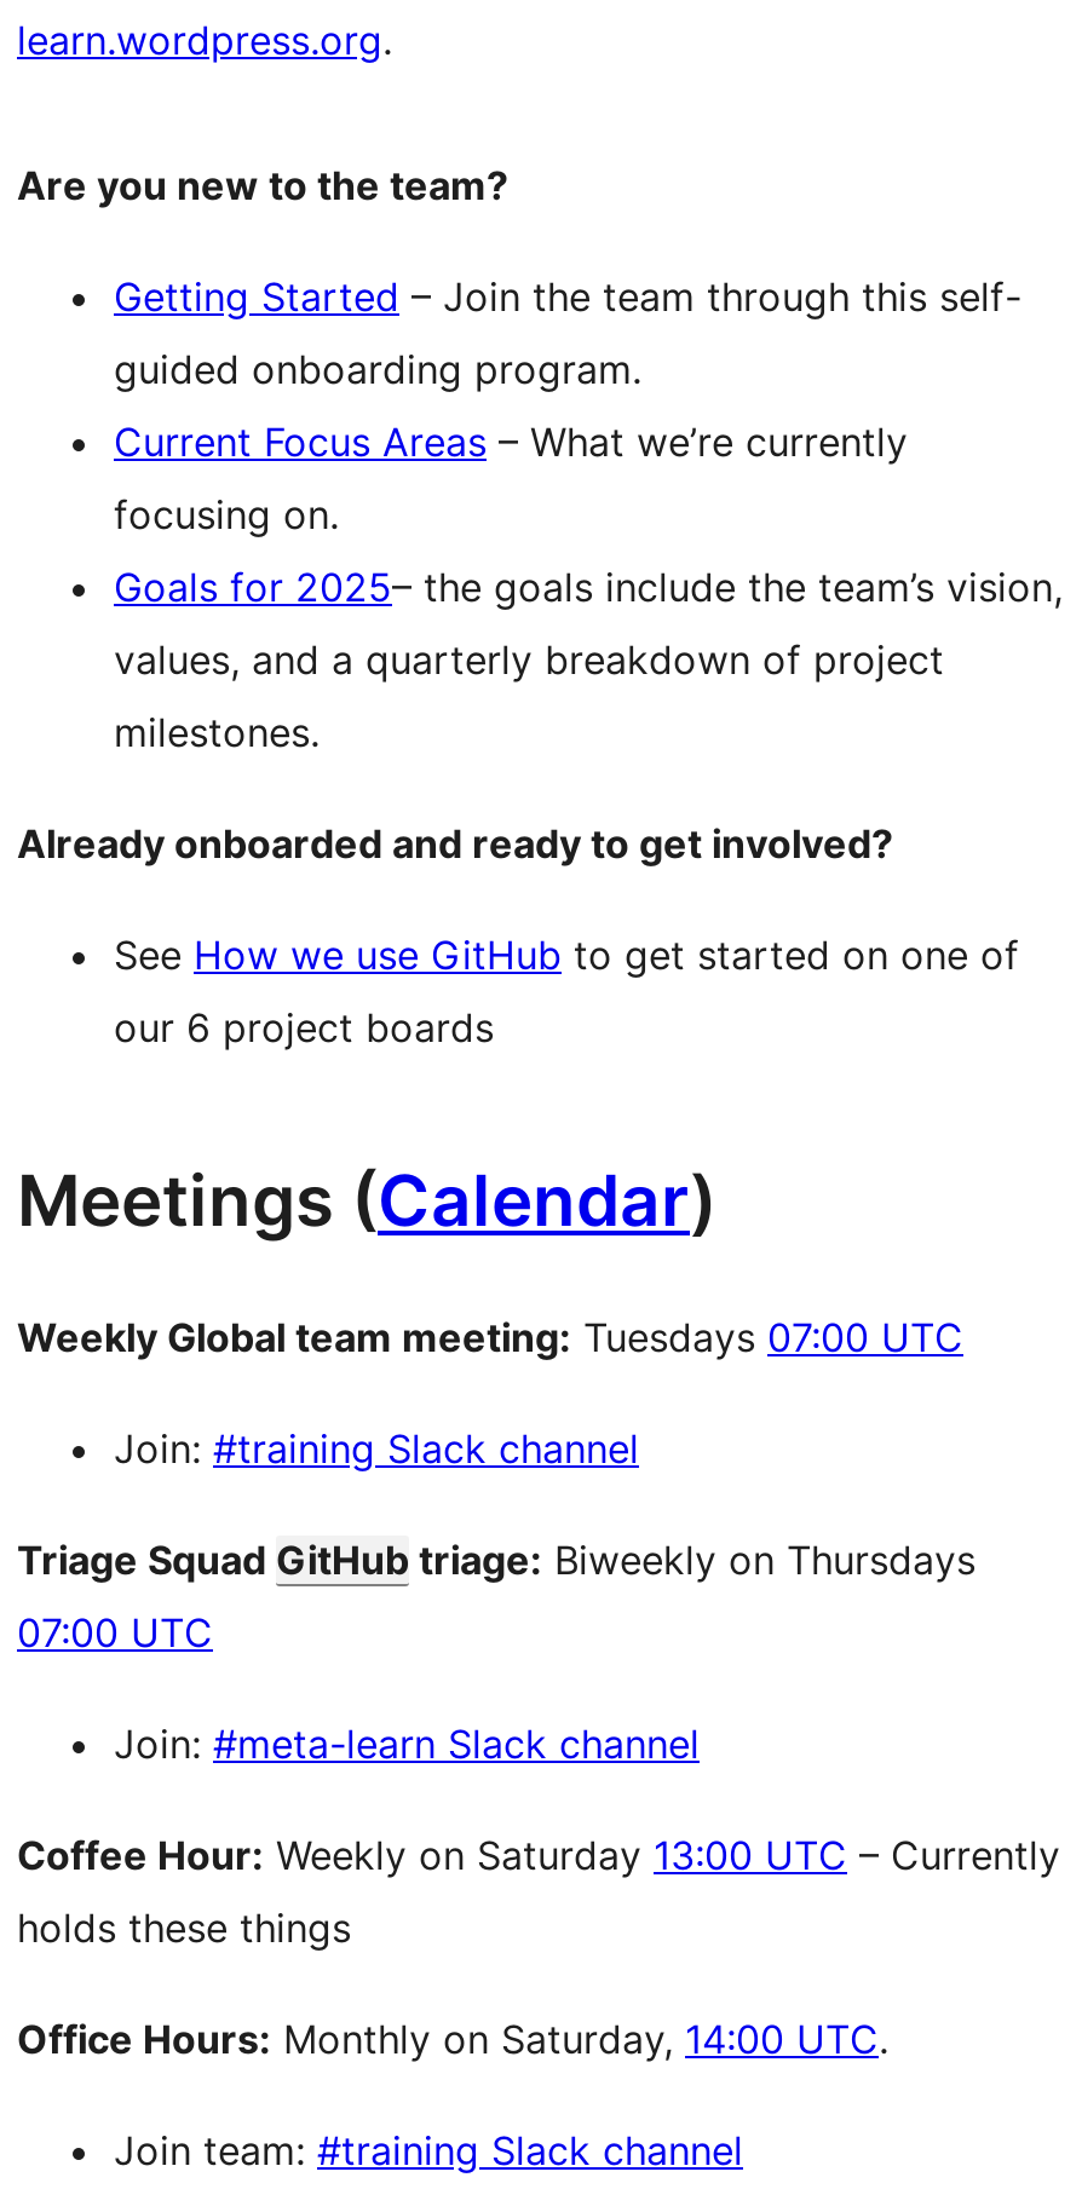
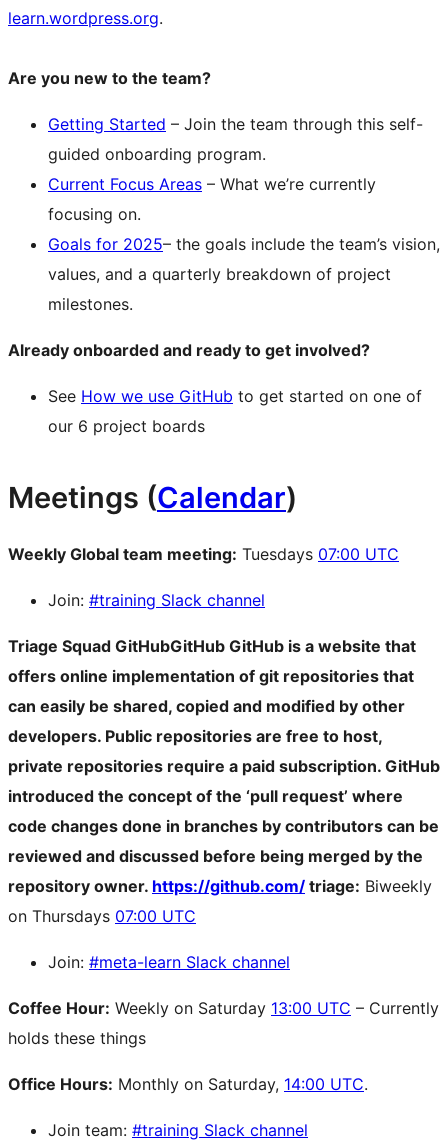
[17,1536,975,1657] Triage Squad GitHub triage: Biweekly on Thursdays | 07:00 UTC -> [8,636,440,926] Triage Squad GitHubGitHub GitHub is a website that | offers online implementation of git repositories that | can easily be shared, copied and modified by other | developers. Public repositories are free to host, | private repositories require a paid subscription. GitHub | introduced the concept of the ‘pull request’ where | code changes done in branches by contributors can be | reviewed and discussed before being merged by the | repository owner. https://github.com/ triage: Biweekly | on Thursdays 07:00 UTC

